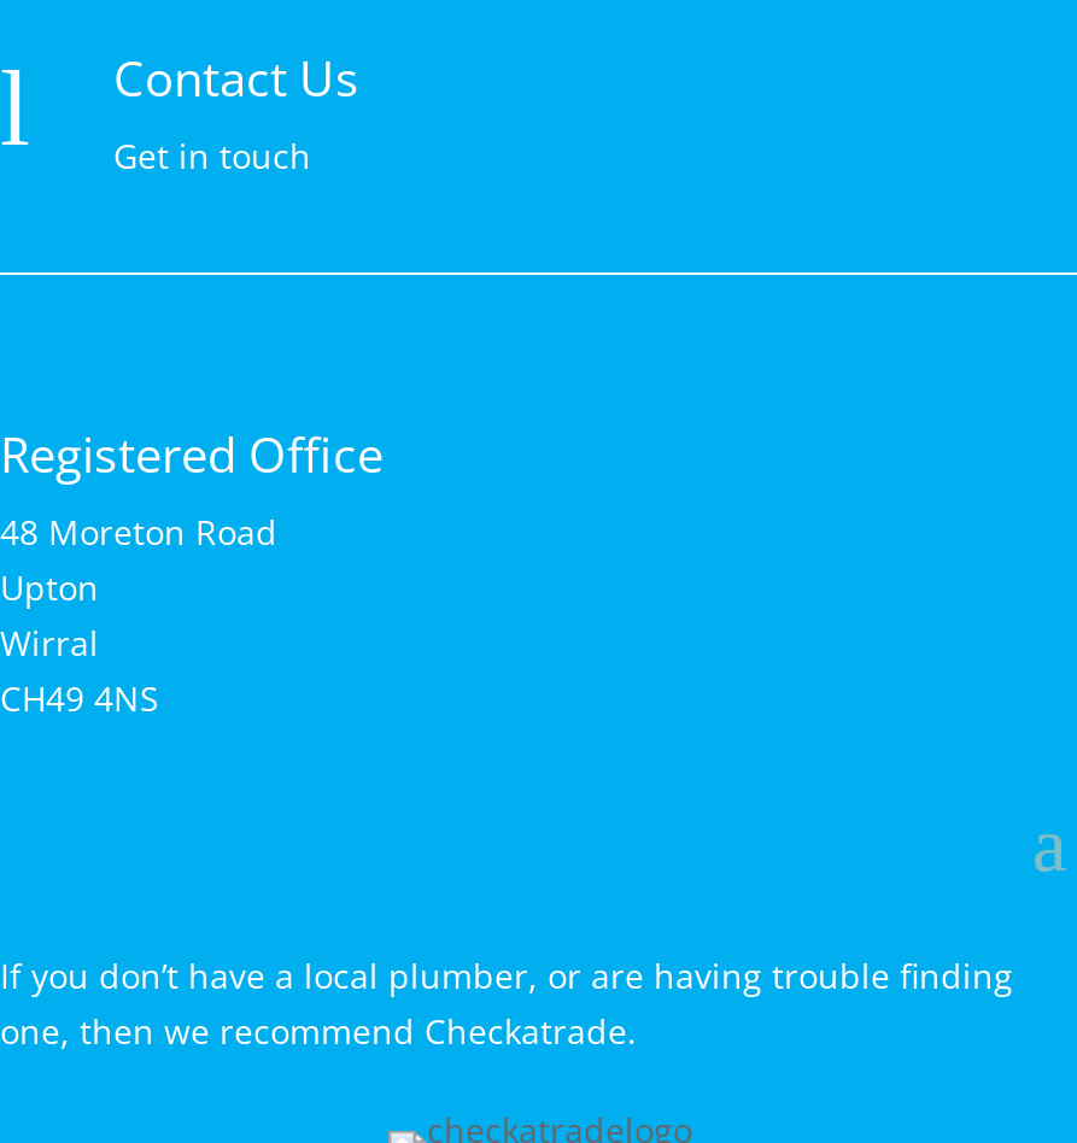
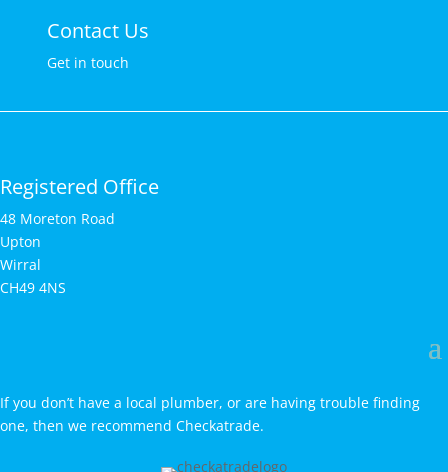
[0,48,31,169] l -> none

